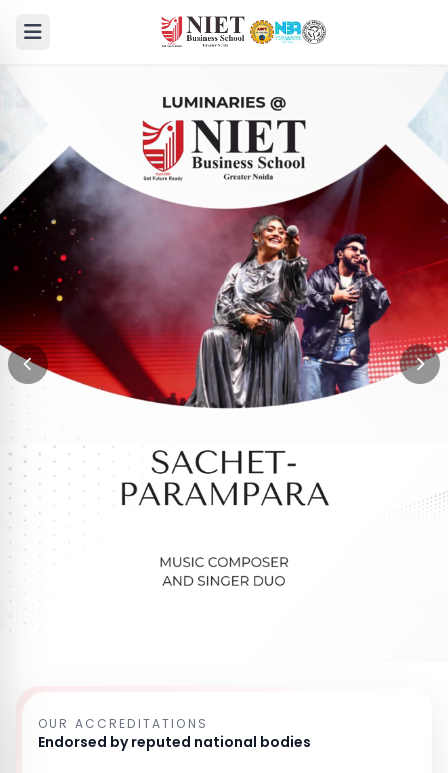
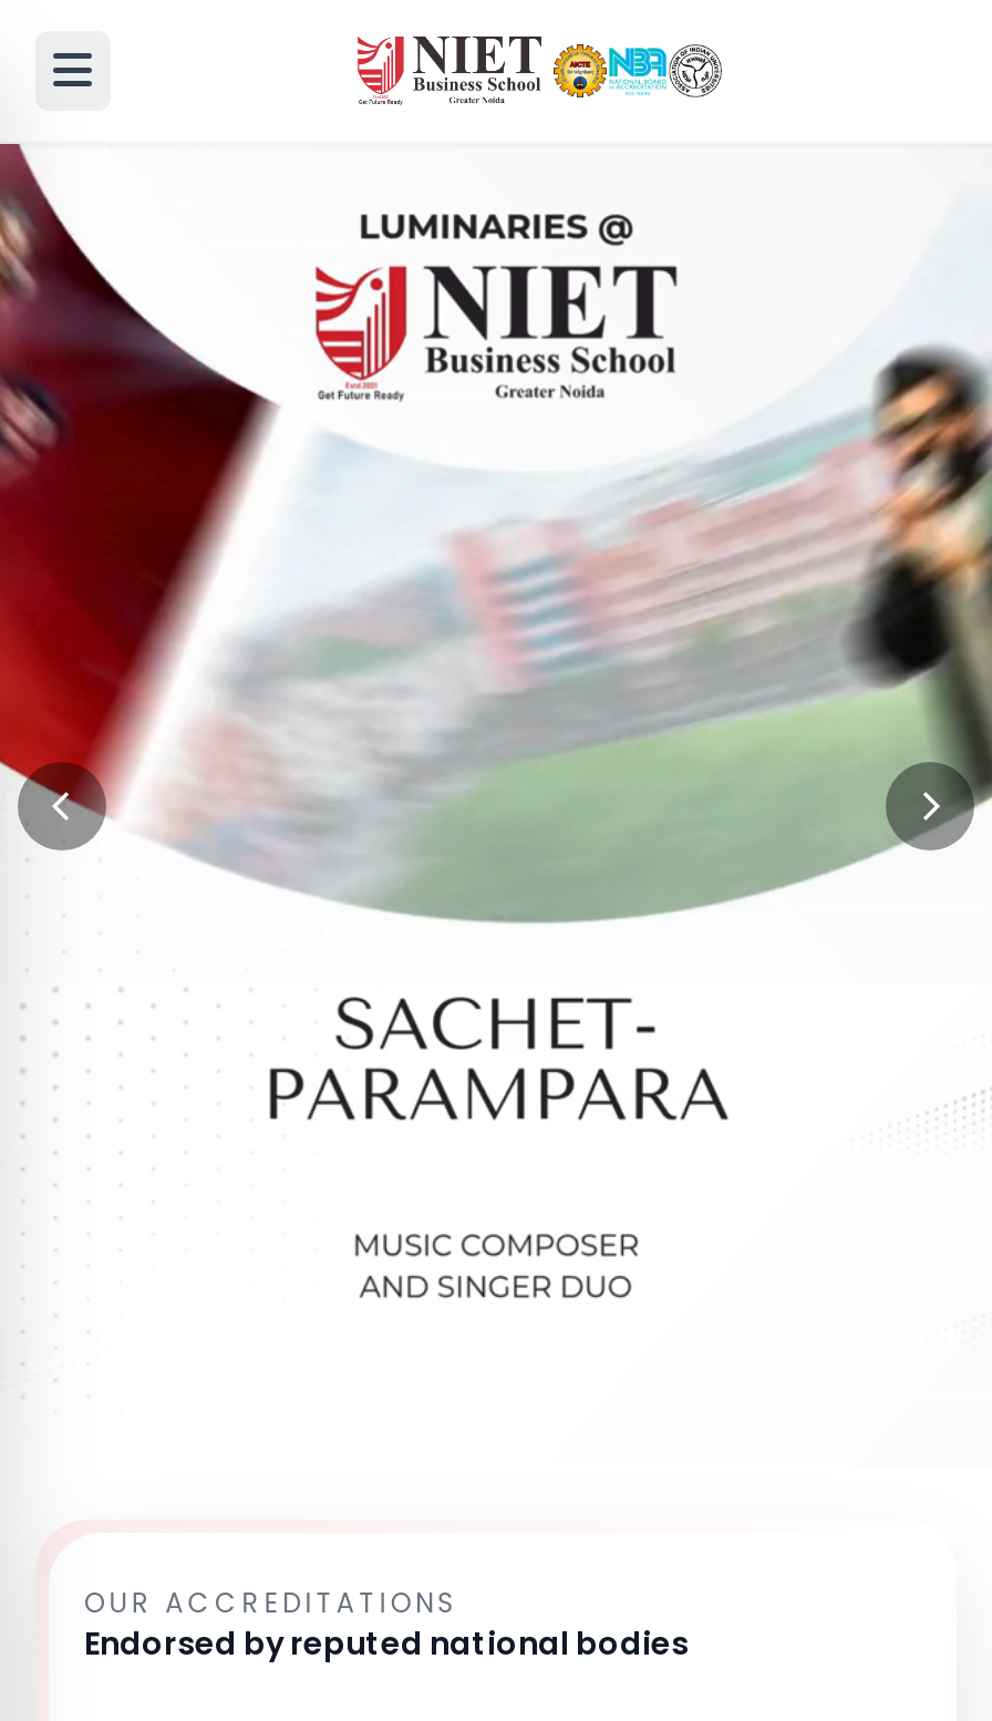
[3,65,445,416] [image] -> [7,142,985,924] [image]

